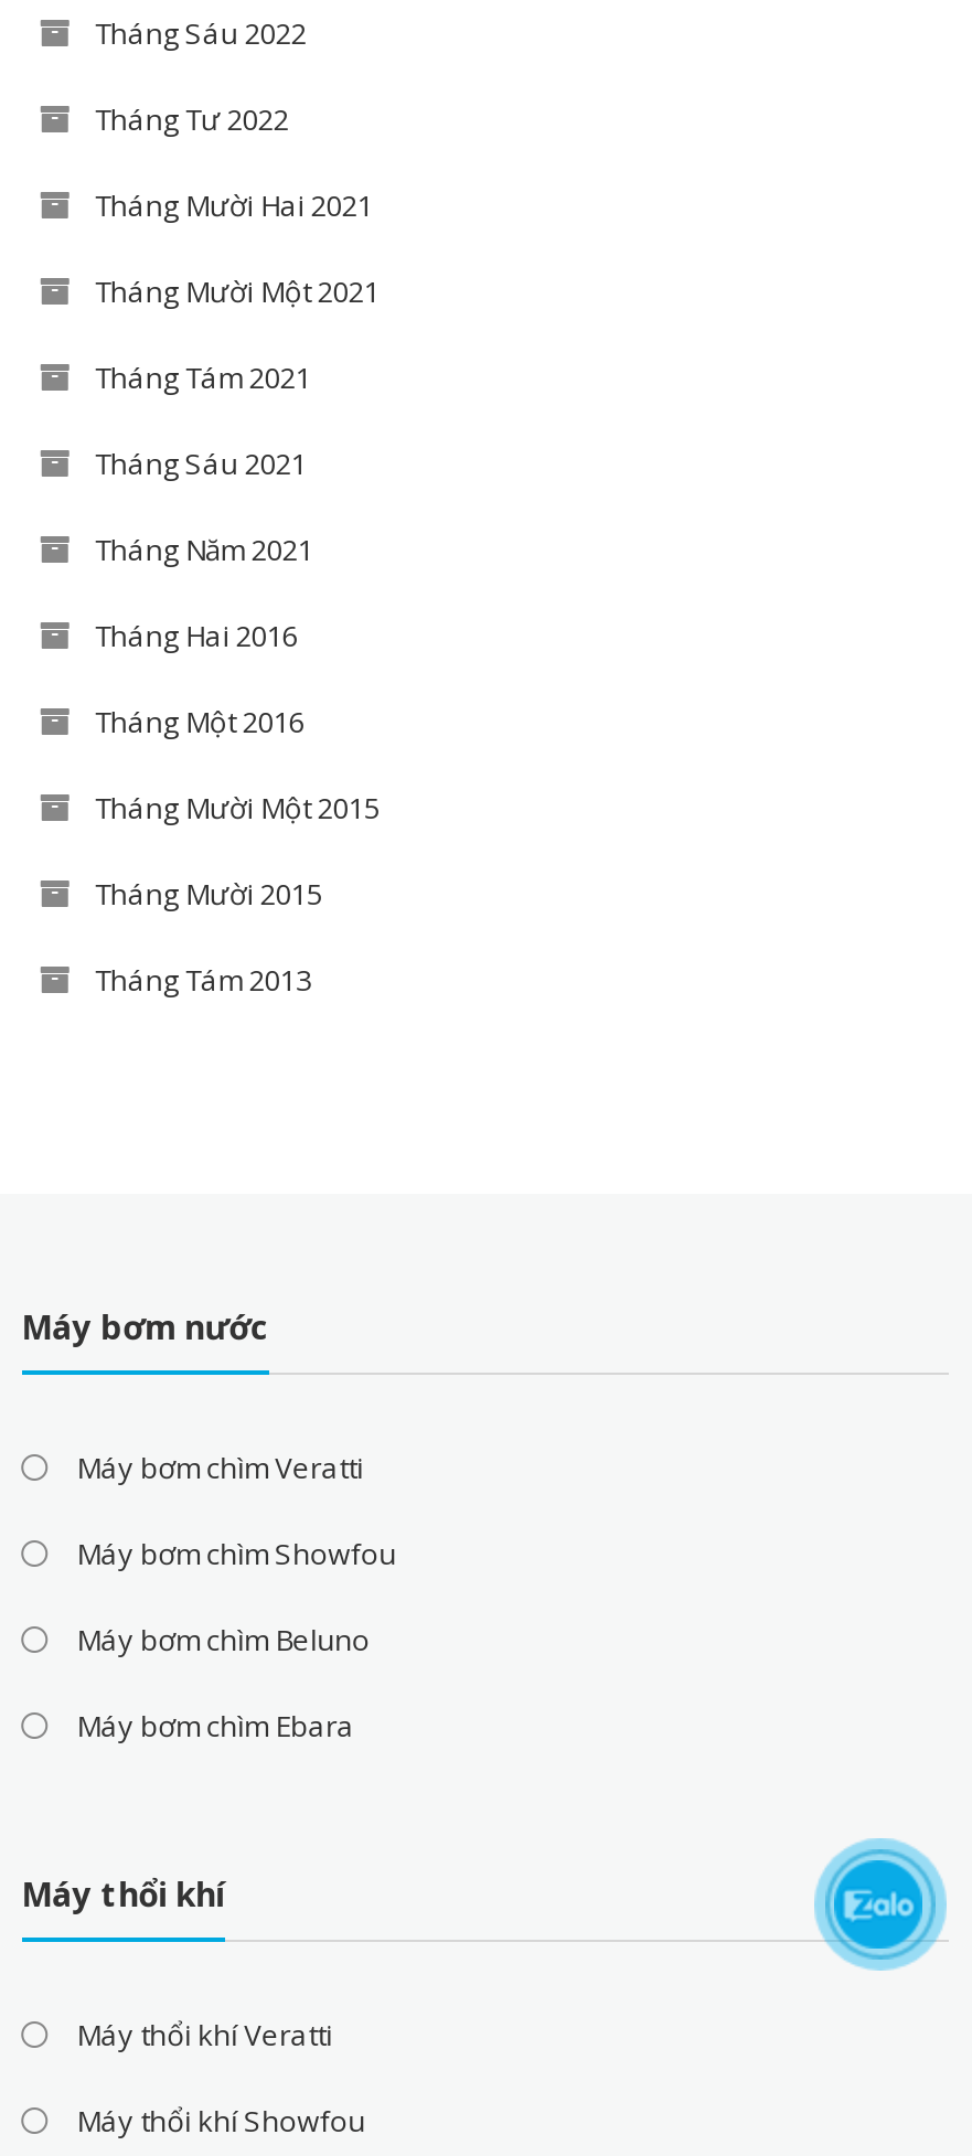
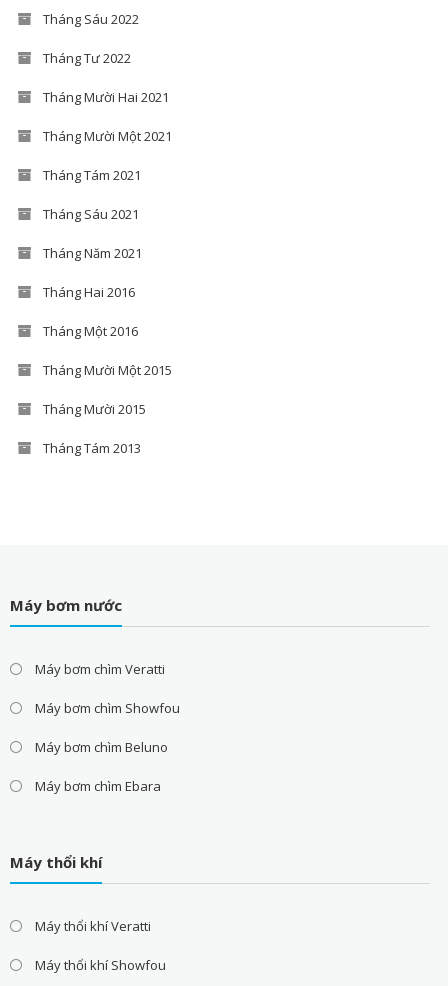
[812,1836,949,1973] [image] -> none

